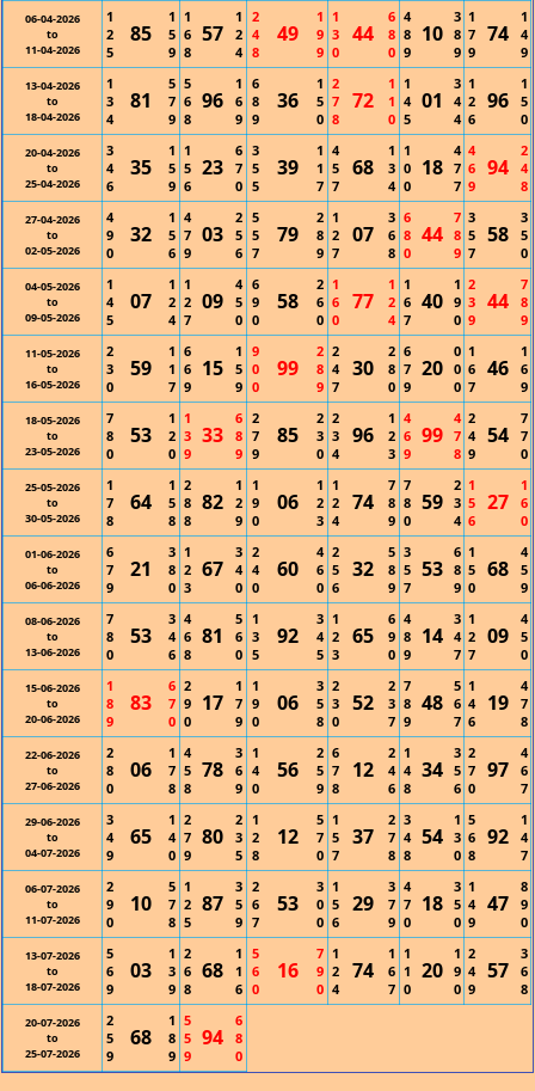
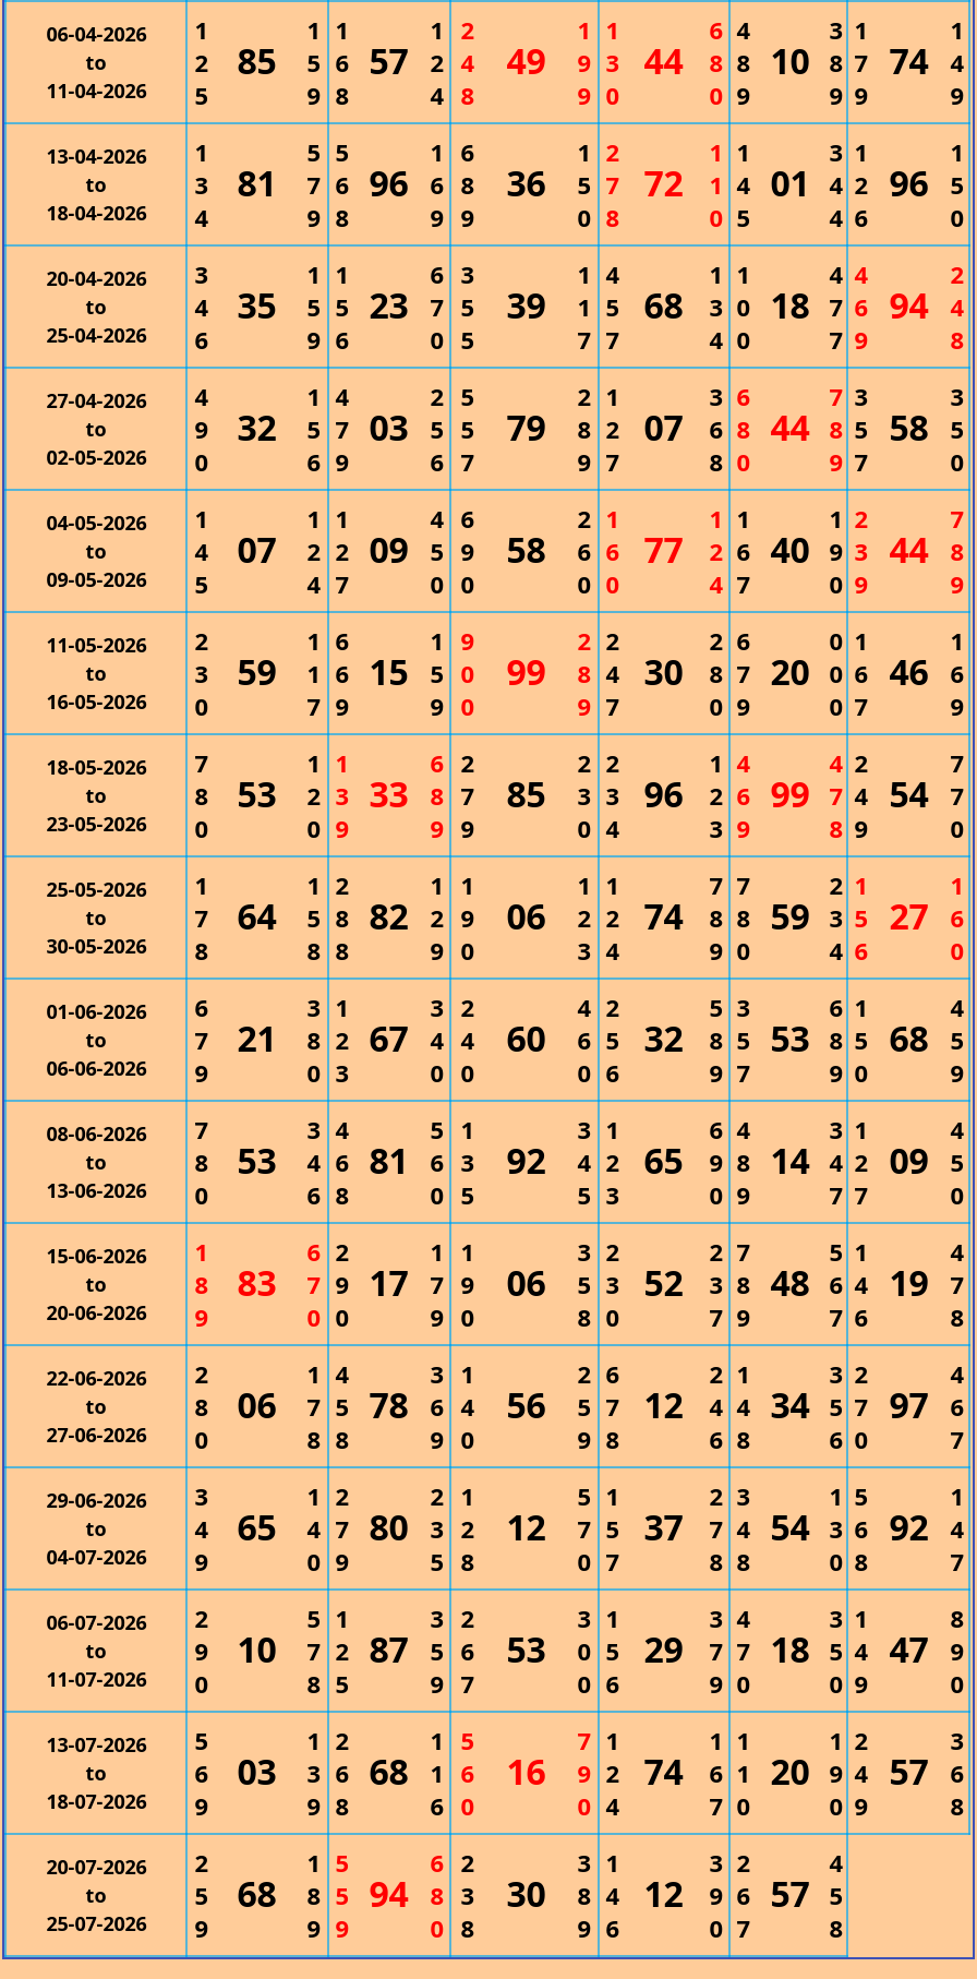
none -> [461,1847,474,1945] 2 | 3 | 8
none -> [577,1847,590,1945] 3 | 8 | 9
none -> [606,1847,619,1945] 1 | 4 | 6
none -> [709,1847,722,1945] 3 | 9 | 0
none -> [736,1847,750,1945] 2 | 6 | 7
none -> [829,1847,842,1945] 4 | 5 | 8
none -> [506,1871,546,1919] 30
none -> [644,1871,683,1919] 12
none -> [770,1871,810,1919] 57

